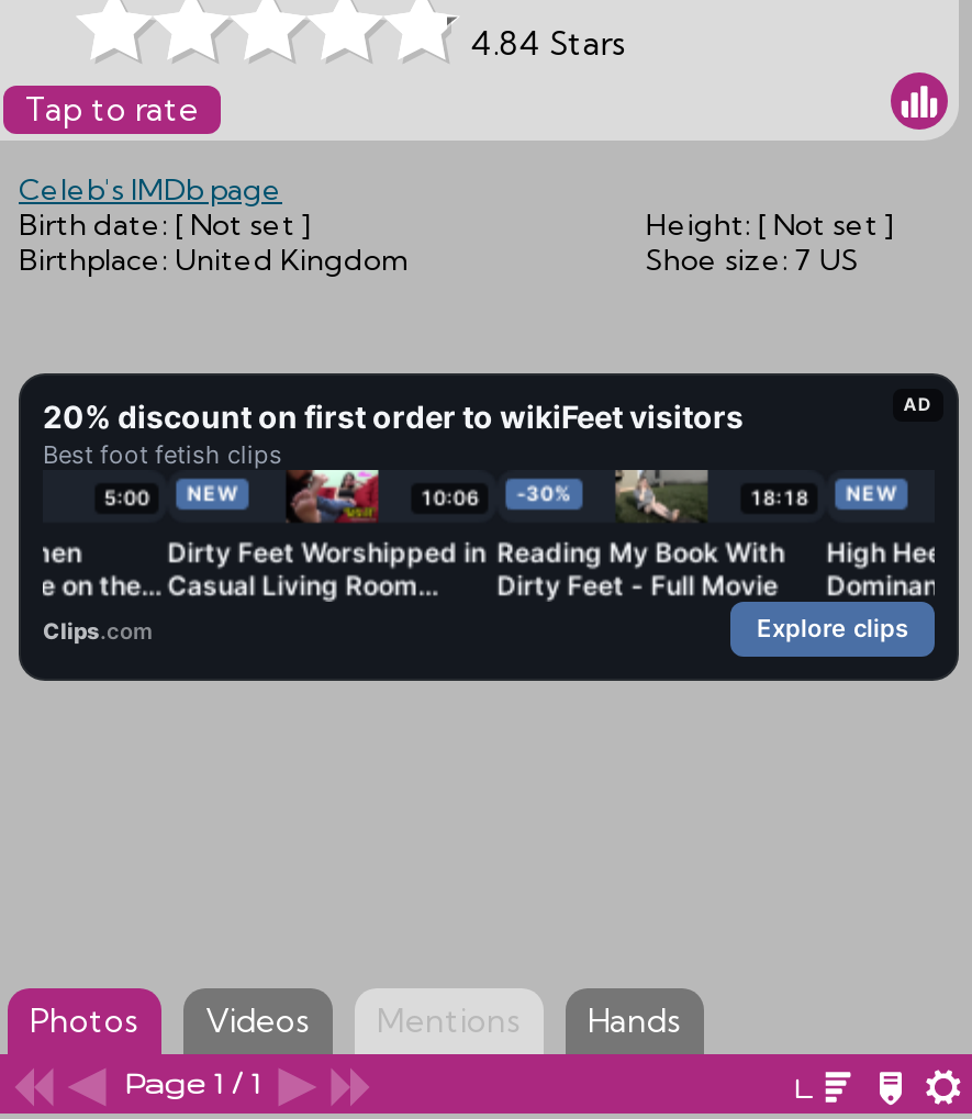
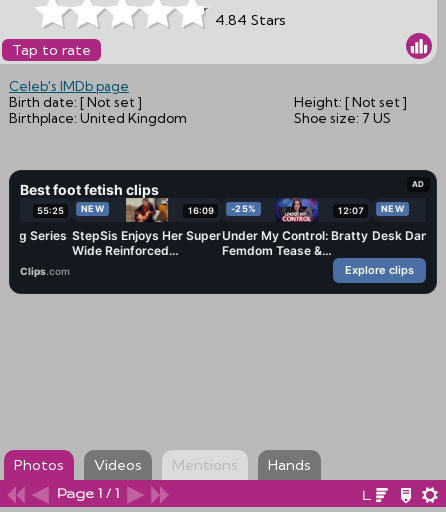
[16,402,961,683] [image] -> [9,183,437,310] [image]

